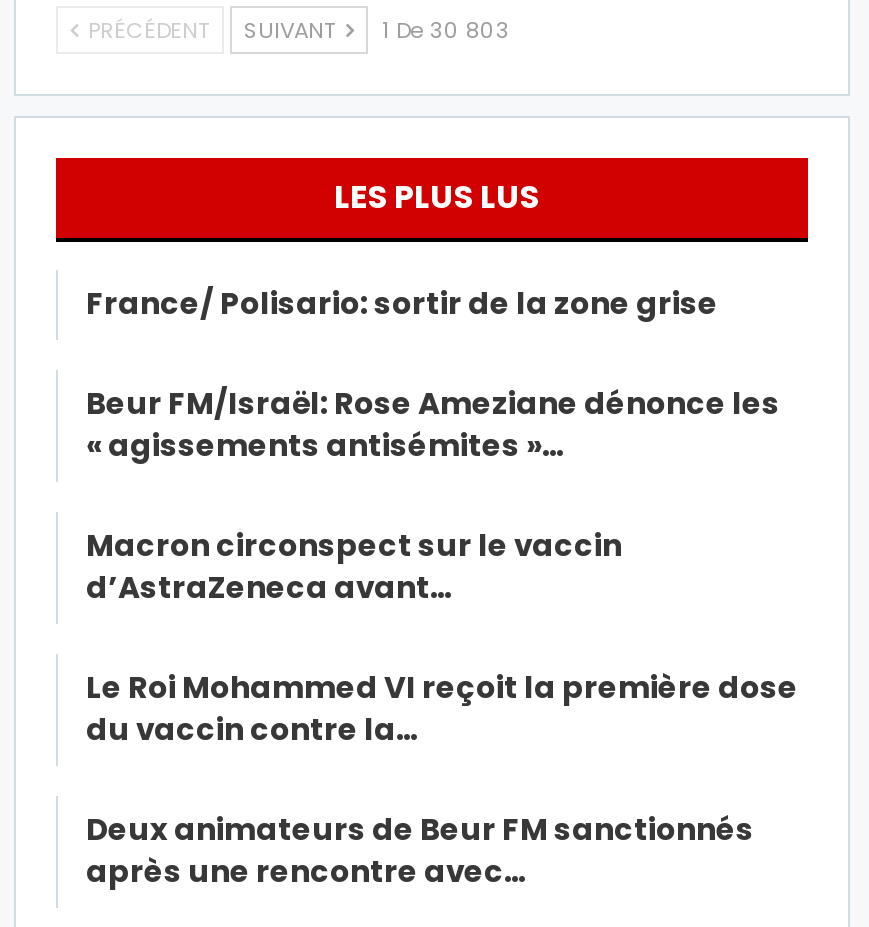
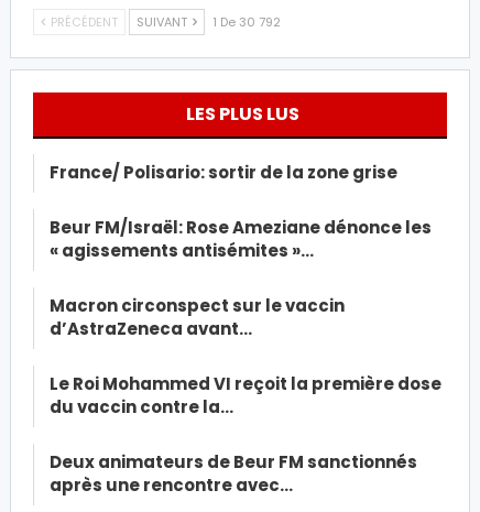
[82,15,510,47] PRÉCÉDENT SUIVANT 1 De 30 803 -> [47,14,281,31] PRÉCÉDENT SUIVANT 1 De 30 792

